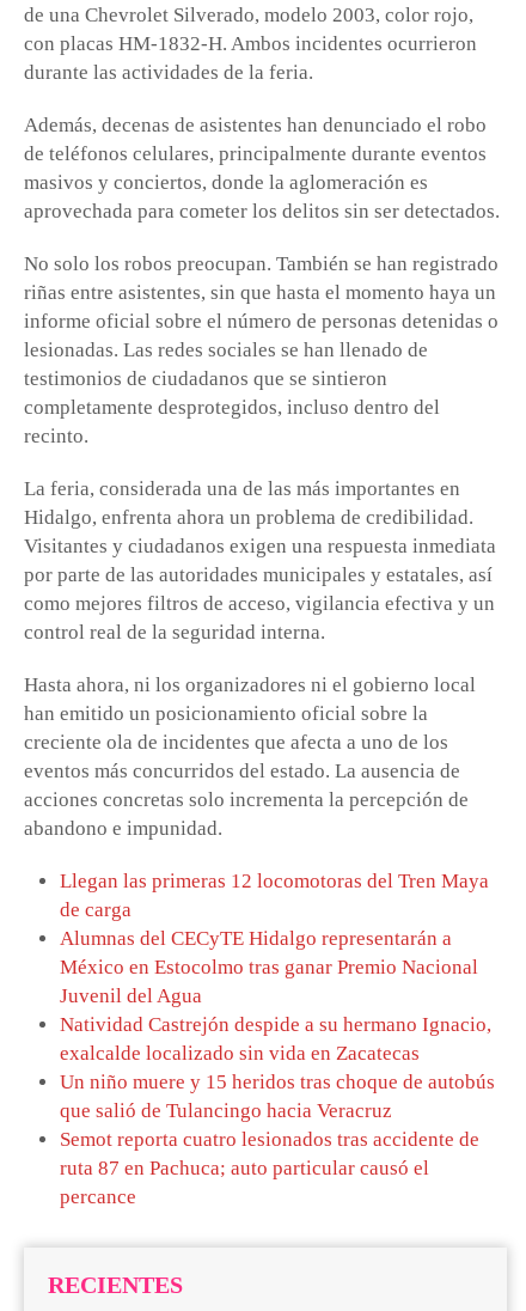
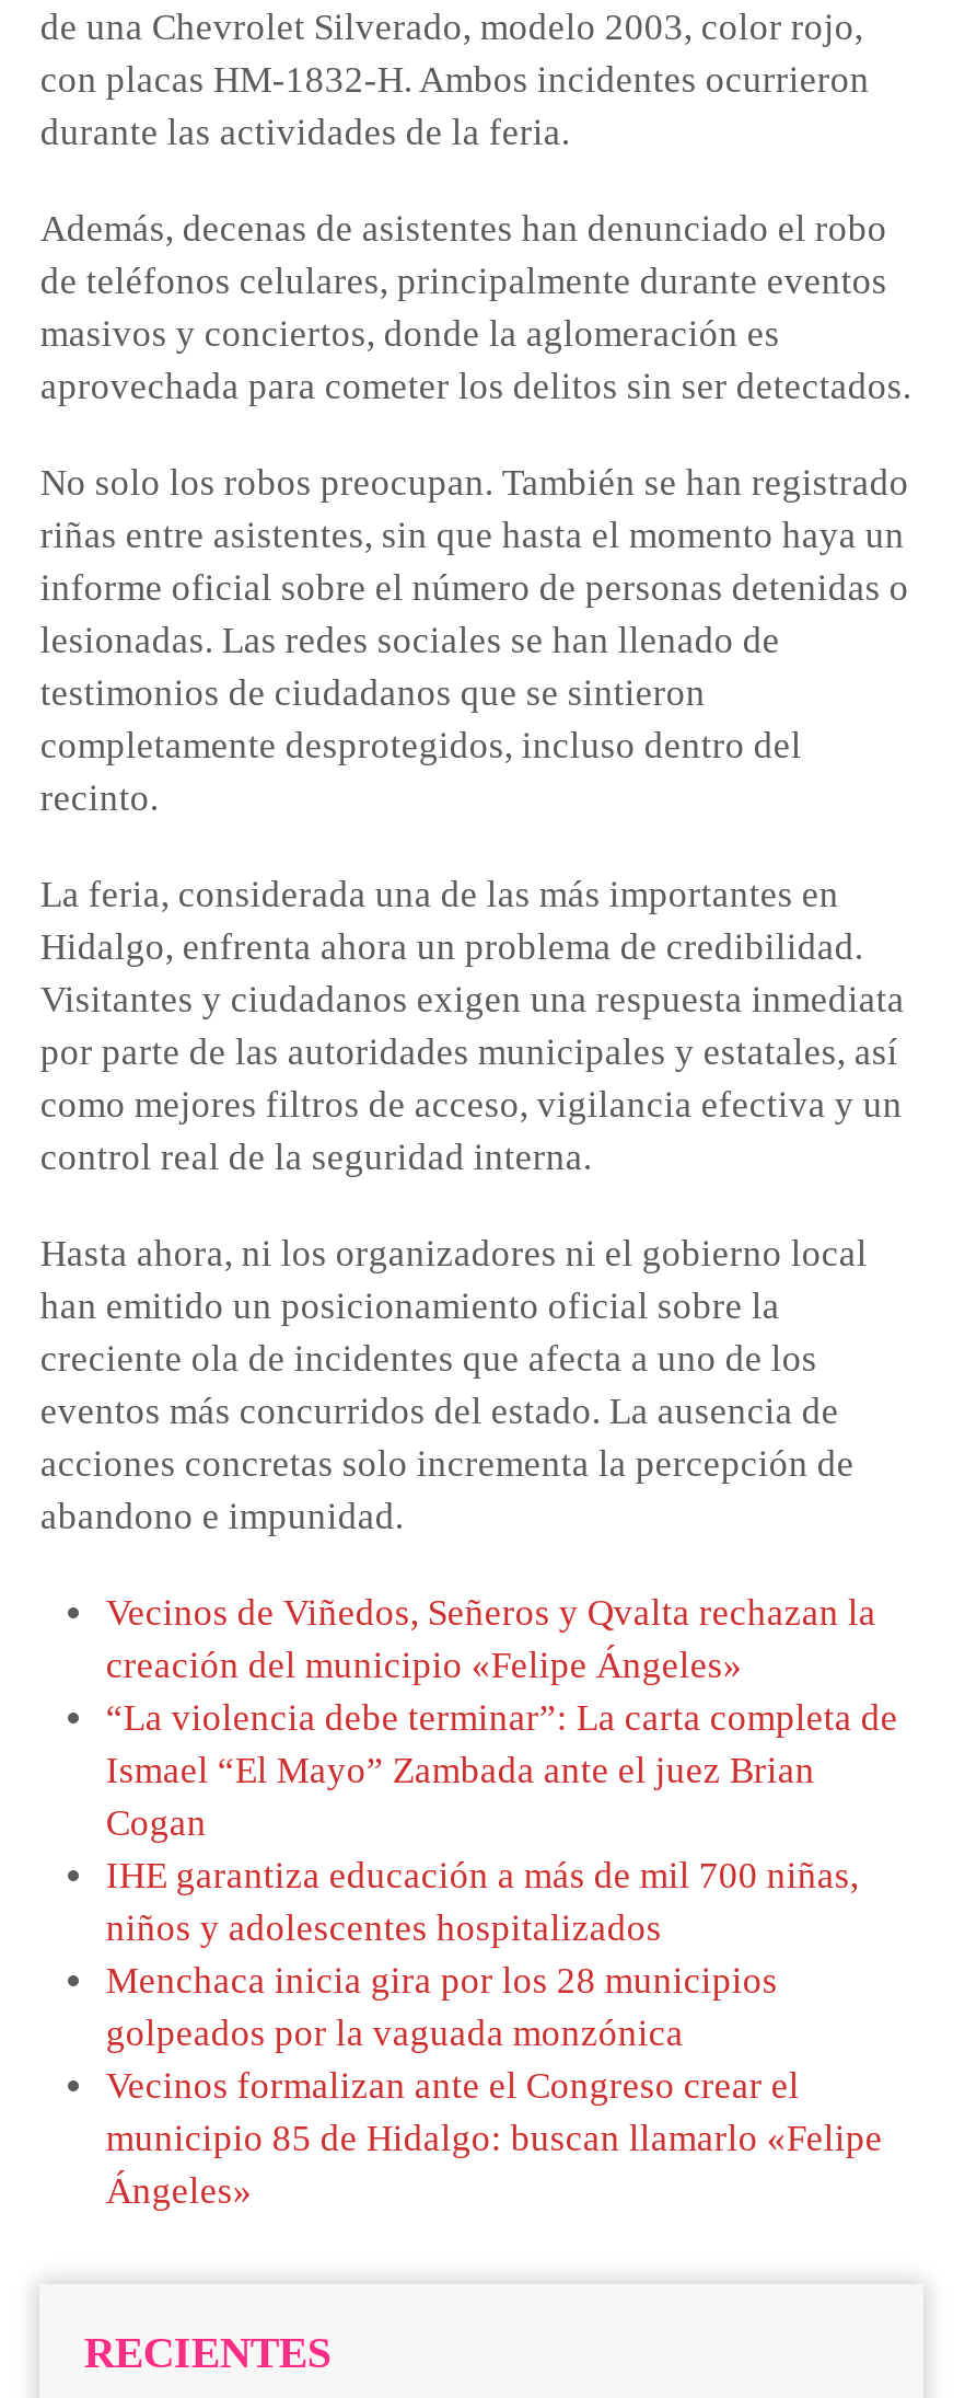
[60,870,495,1208] Llegan las primeras 12 locomotoras del Tren Maya | de carga | Alumnas del CECyTE Hidalgo representarán a | México en Estocolmo tras ganar Premio Nacional | Juvenil del Agua | Natividad Castrejón despide a su hermano Ignacio, | exalcalde localizado sin vida en Zacatecas | Un niño muere y 15 heridos tras choque de autobús | que salió de Tulancingo hacia Veracruz | Semot reporta cuatro lesionados tras accidente de | ruta 87 en Pachuca; auto particular causó el | percance -> [106,1592,898,2212] Vecinos de Viñedos, Señeros y Qvalta rechazan la | creación del municipio «Felipe Ángeles» | “La violencia debe terminar”: La carta completa de | Ismael “El Mayo” Zambada ante el juez Brian | Cogan | IHE garantiza educación a más de mil 700 niñas, | niños y adolescentes hospitalizados | Menchaca inicia gira por los 28 municipios | golpeados por la vaguada monzónica | Vecinos formalizan ante el Congreso crear el | municipio 85 de Hidalgo: buscan llamarlo «Felipe | Ángeles»

